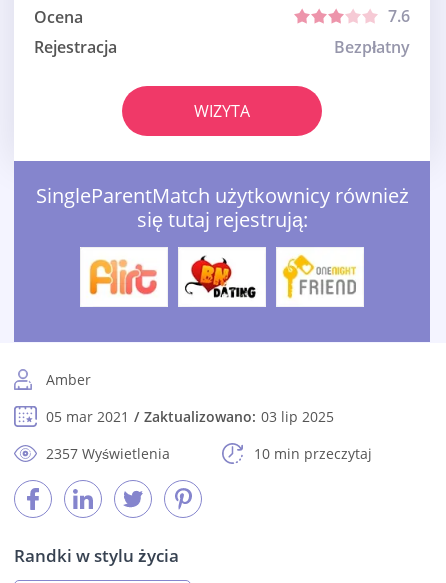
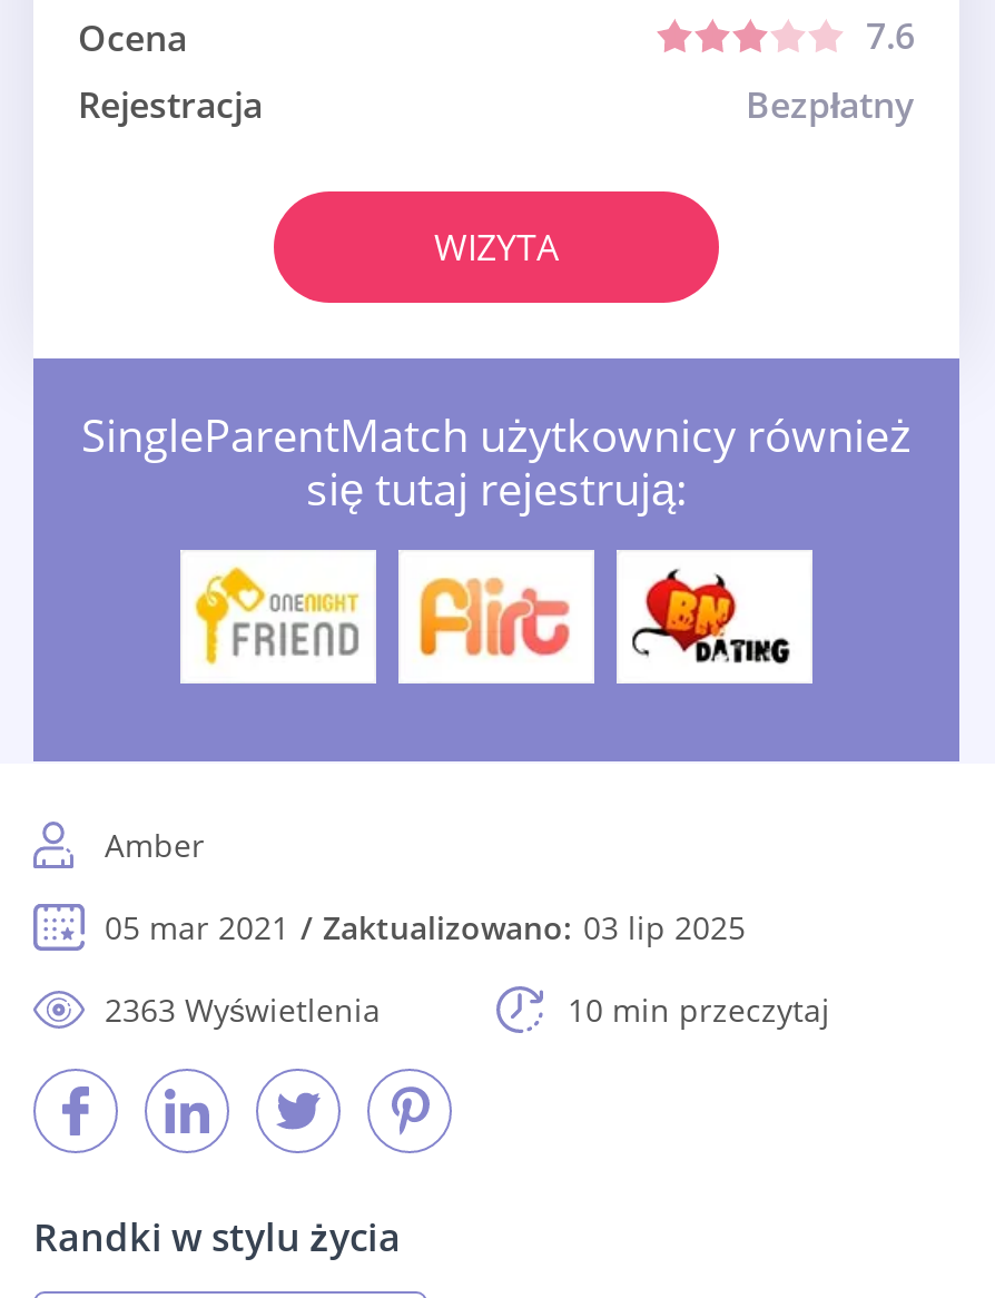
[87,255,160,298] [image] -> [194,566,361,668] [image]
[184,255,257,299] [image] -> [414,570,572,663] [image]
[281,254,357,300] [image] -> [630,568,795,666] [image]
[46,444,170,463] 2357 Wyświetlenia -> [105,989,381,1031] 2363 Wyświetlenia

